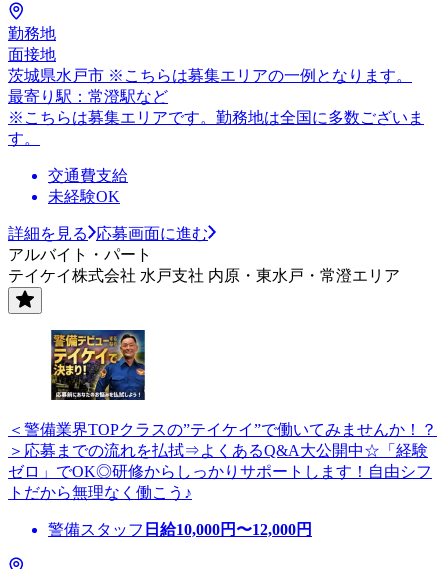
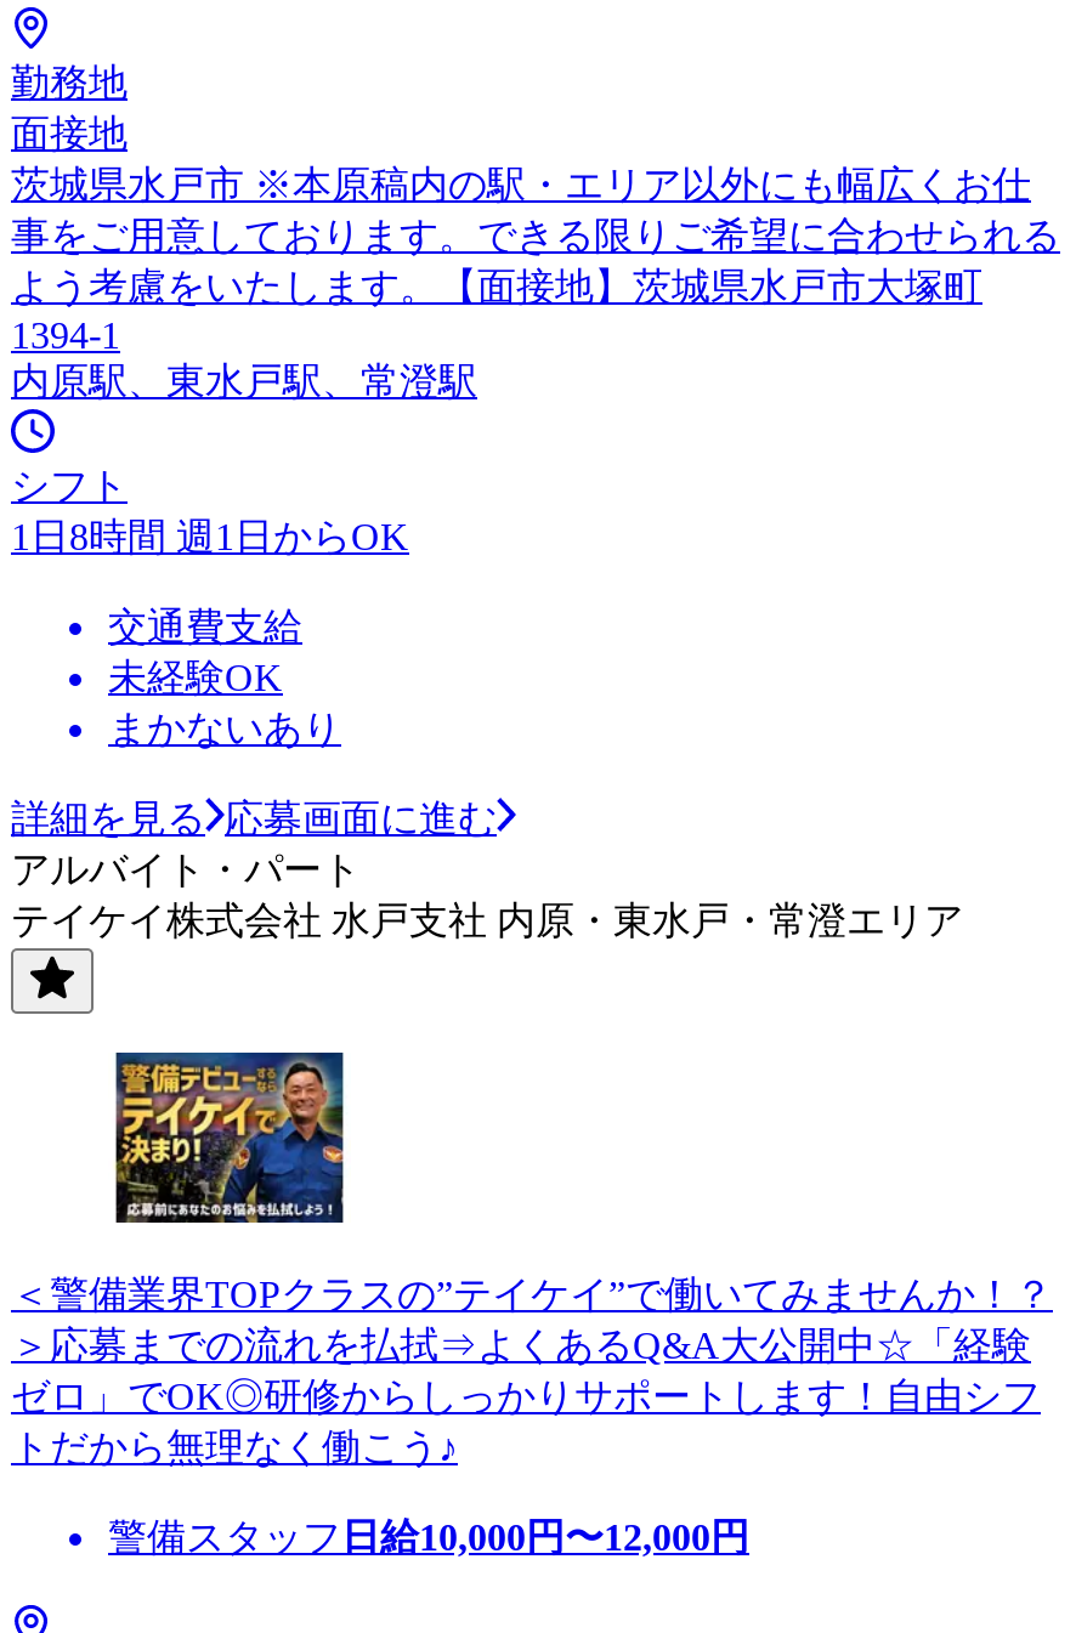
[8,67,424,147] 茨城県水戸市 ※こちらは募集エリアの一例となります。 | 最寄り駅：常澄駅など | ※こちらは募集エリアです。勤務地は全国に多数ございま | す。 -> [11,164,1060,557] 茨城県水戸市 ※本原稿内の駅・エリア以外にも幅広くお仕 | 事をご用意しております。できる限りご希望に合わせられる | よう考慮をいたします。【面接地】茨城県水戸市大塚町 | 1394-1 | 内原駅、東水戸駅、常澄駅 | シフト | 1日8時間 週1日からOK
none -> [108,708,341,749] まかないあり

